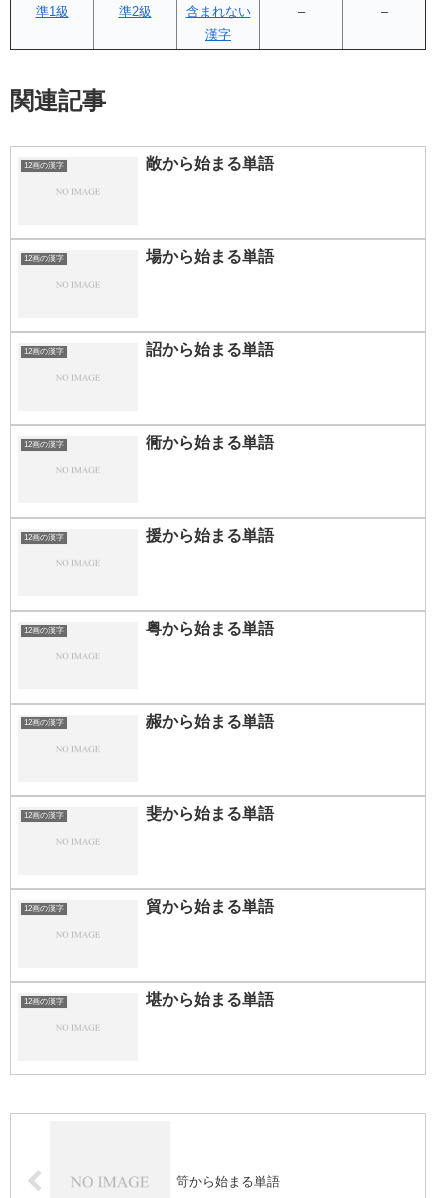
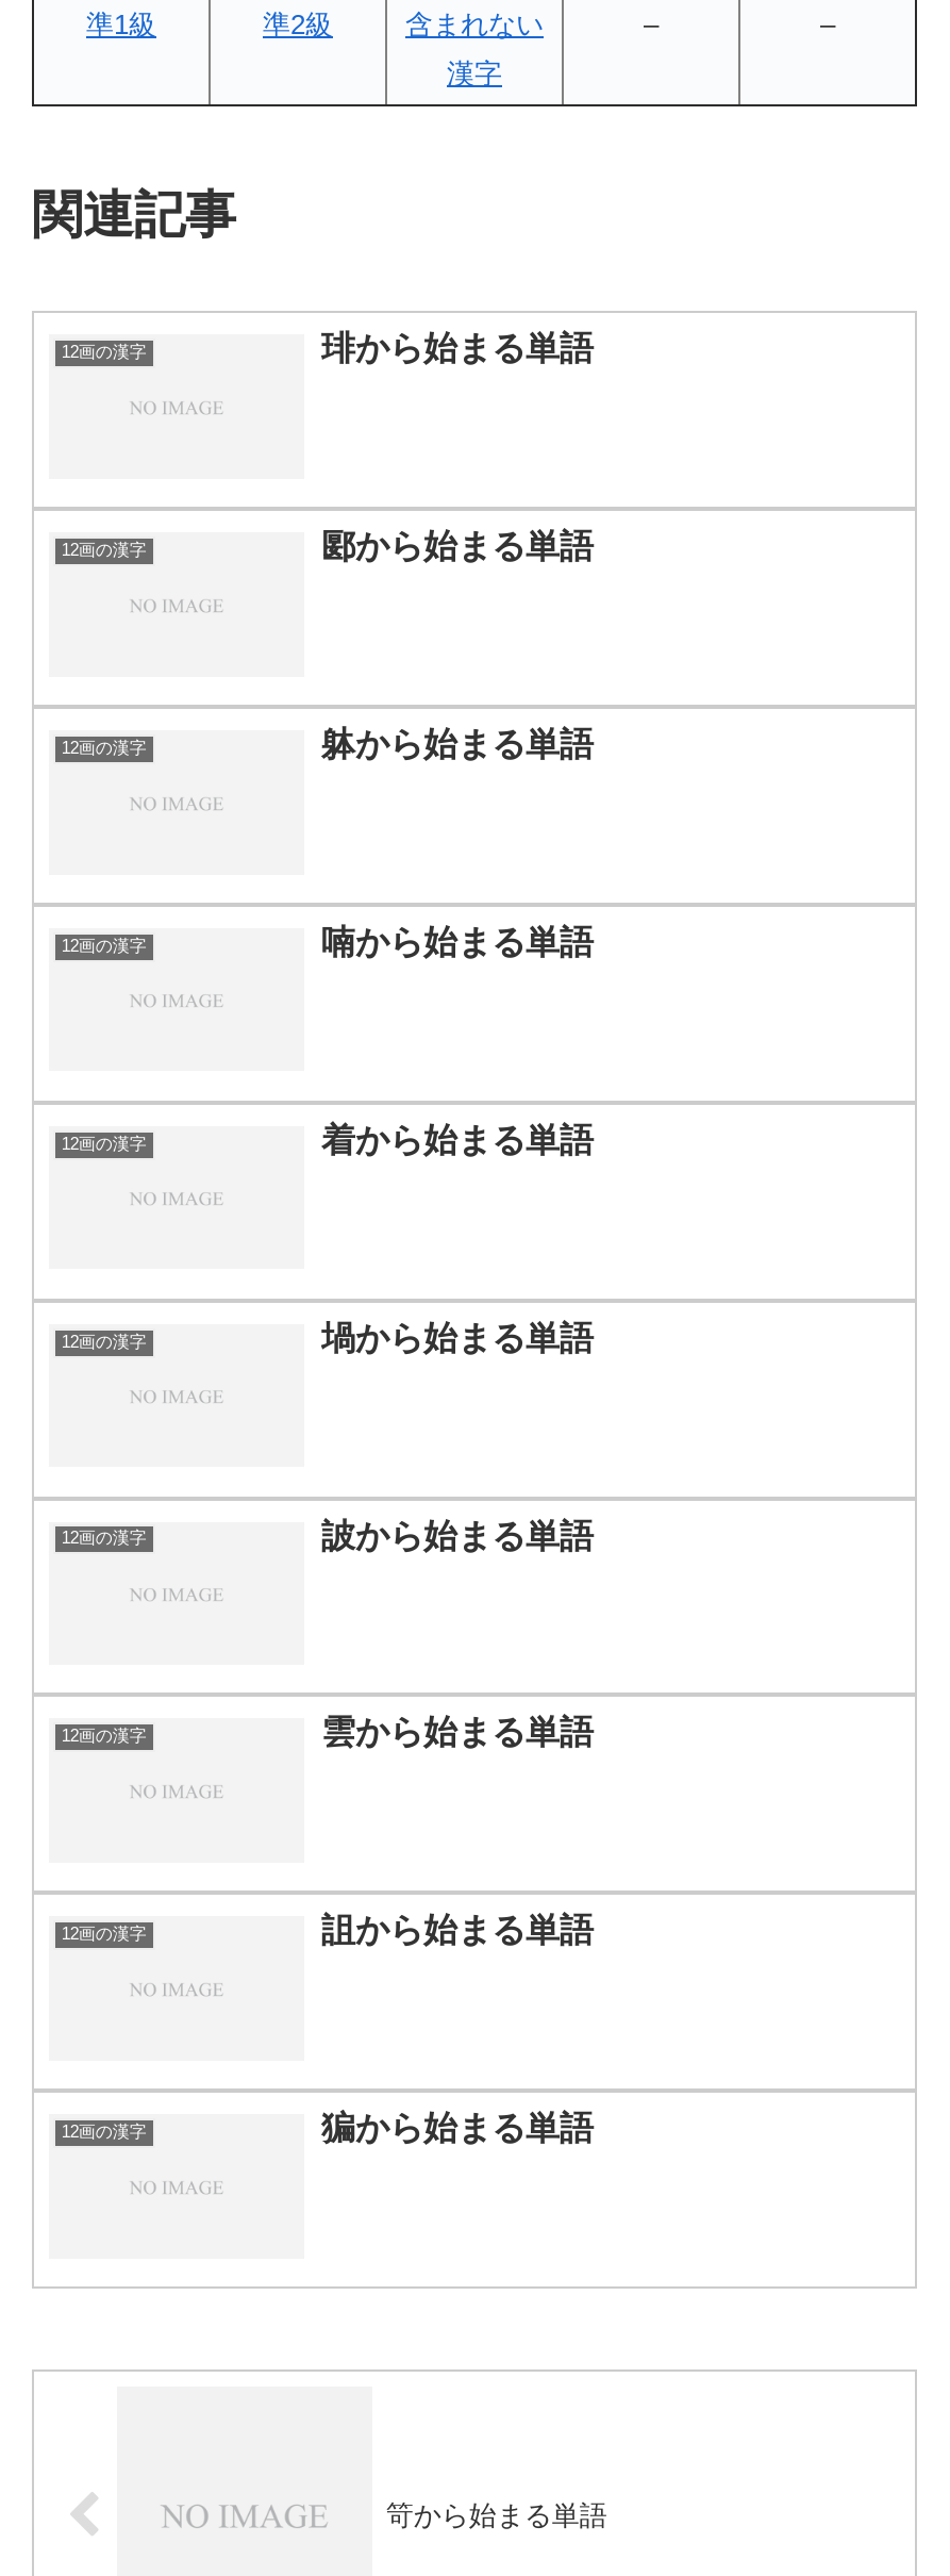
[146,155,274,172] 敞から始まる単語 -> [321,330,594,367] 琲から始まる単語
[146,248,274,265] 場から始まる単語 -> [321,528,594,564] 郾から始まる単語
[146,341,274,358] 詔から始まる単語 -> [321,726,594,762] 躰から始まる単語
[146,434,274,451] 衕から始まる単語 -> [321,924,594,960] 喃から始まる単語
[146,527,274,544] 援から始まる単語 -> [321,1122,594,1158] 着から始まる単語
[146,620,274,637] 粤から始まる単語 -> [321,1319,594,1355] 堝から始まる単語
[146,713,274,730] 赧から始まる単語 -> [321,1517,594,1553] 詖から始まる単語
[146,805,274,822] 斐から始まる単語 -> [321,1715,594,1751] 雲から始まる単語
[146,898,274,915] 貿から始まる単語 -> [321,1913,594,1949] 詛から始まる単語
[146,991,274,1008] 堪から始まる単語 -> [321,2110,594,2146] 猵から始まる単語

